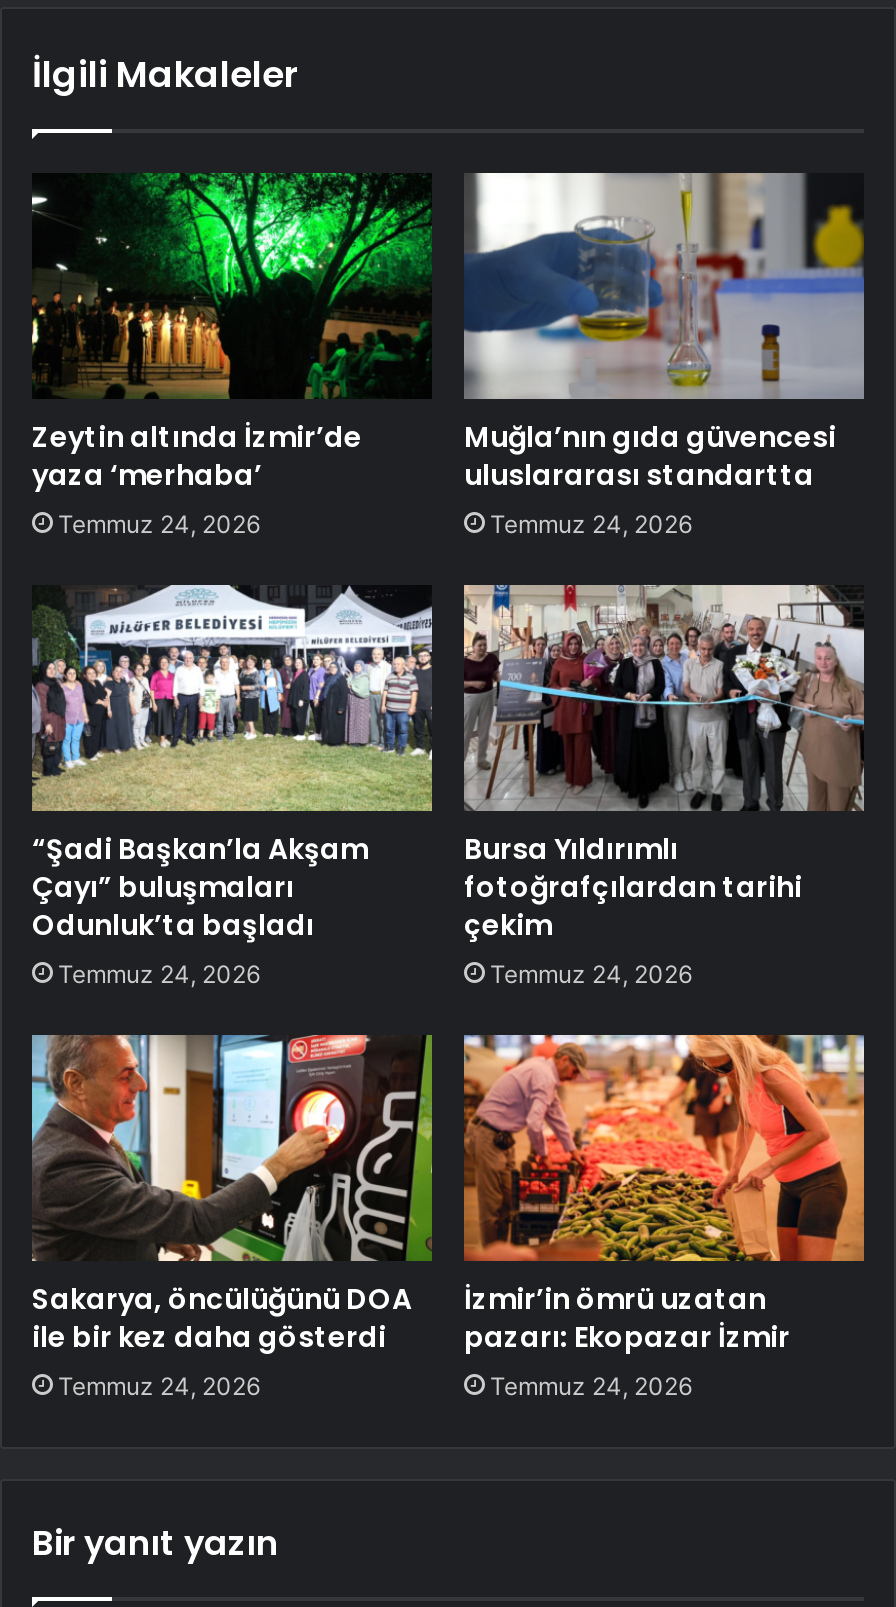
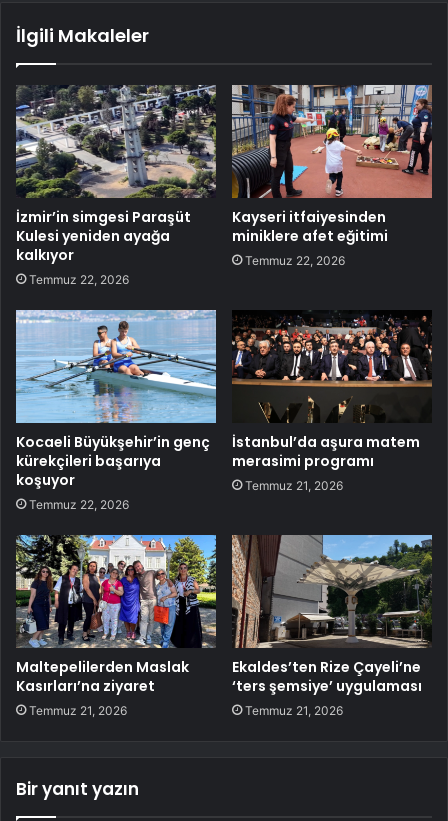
[30,173,432,539] [image] | Zeytin altında İzmir’de | yaza ‘merhaba’ | Temmuz 24, 2026 -> [15,84,217,287] [image] | İzmir’in simgesi Paraşüt | Kulesi yeniden ayağa | kalkıyor | Temmuz 22, 2026
[462,171,866,539] [image] | Muğla’nın gıda güvencesi | uluslararası standartta | Temmuz 24, 2026 -> [231,84,433,268] [image] | Kayseri itfaiyesinden | miniklere afet eğitimi | Temmuz 22, 2026
[30,587,432,989] [image] | “Şadi Başkan’la Akşam | Çayı” buluşmaları | Odunluk’ta başladı | Temmuz 24, 2026 -> [15,309,217,512] [image] | Kocaeli Büyükşehir’in genç | kürekçileri başarıya | koşuyor | Temmuz 22, 2026
[462,583,866,989] [image] | Bursa Yıldırımlı | fotoğrafçılardan tarihi | çekim | Temmuz 24, 2026 -> [232,310,432,493] [image] | İstanbul’da aşura matem | merasimi programı | Temmuz 21, 2026
[30,1033,432,1401] [image] | Sakarya, öncülüğünü DOA | ile bir kez daha gösterdi | Temmuz 24, 2026 -> [16,534,217,718] [image] | Maltepelilerden Maslak | Kasırları’na ziyaret | Temmuz 21, 2026
[462,1033,866,1401] [image] | İzmir’in ömrü uzatan | pazarı: Ekopazar İzmir | Temmuz 24, 2026 -> [231,534,432,718] [image] | Ekaldes’ten Rize Çayeli’ne | ‘ters şemsiye’ uygulaması | Temmuz 21, 2026

